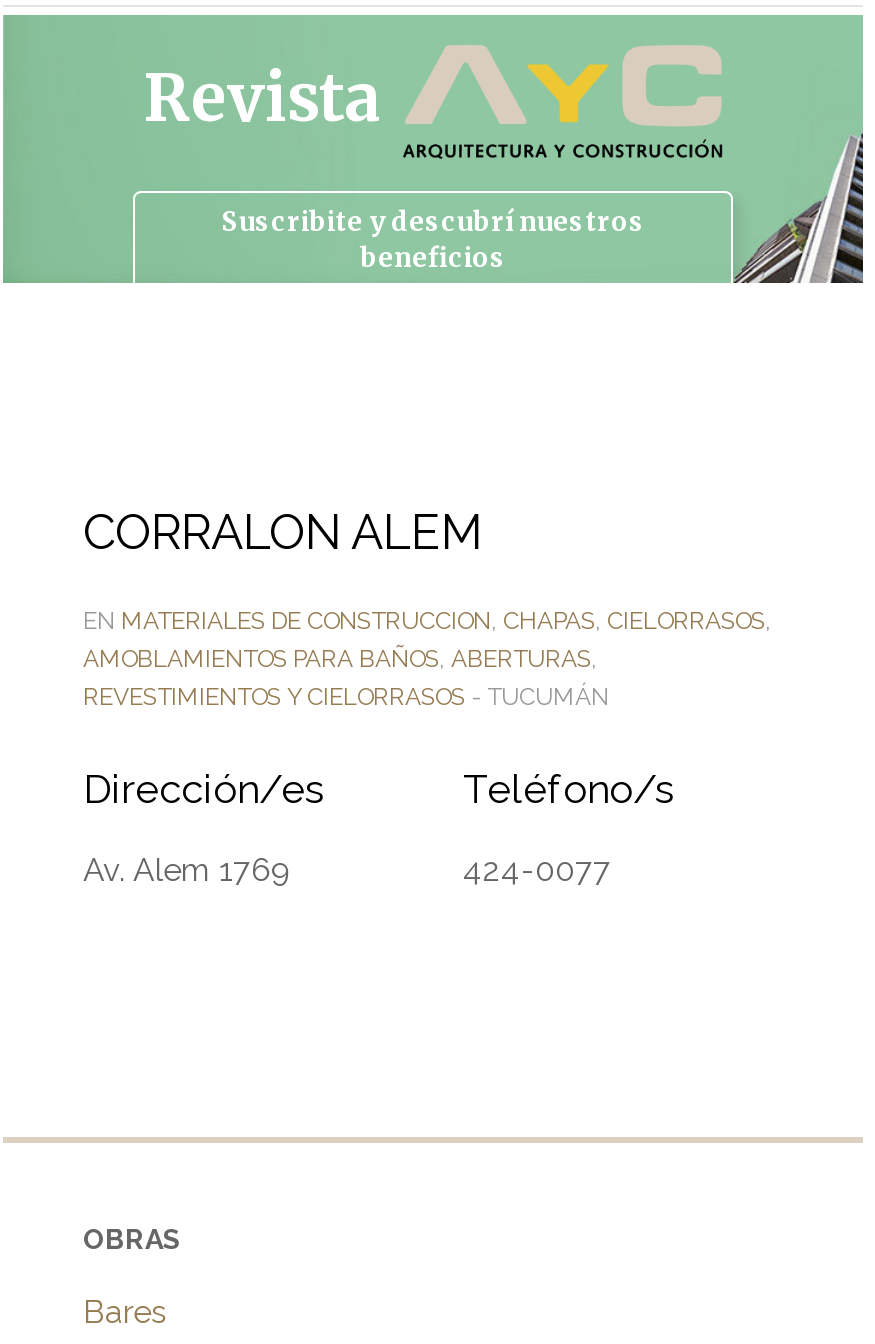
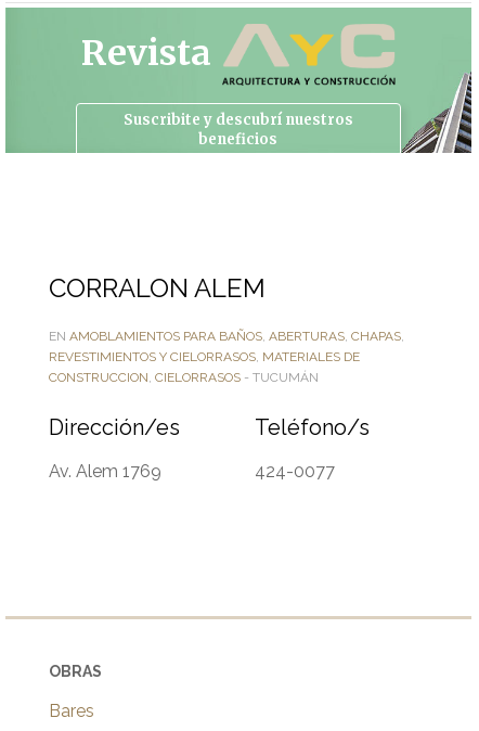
[83,607,771,711] EN MATERIALES DE CONSTRUCCION, CHAPAS, CIELORRASOS, | AMOBLAMIENTOS PARA BAÑOS, ABERTURAS, | REVESTIMIENTOS Y CIELORRASOS - TUCUMÁN -> [49,329,404,385] EN AMOBLAMIENTOS PARA BAÑOS, ABERTURAS, CHAPAS, | REVESTIMIENTOS Y CIELORRASOS, MATERIALES DE | CONSTRUCCION, CIELORRASOS - TUCUMÁN

